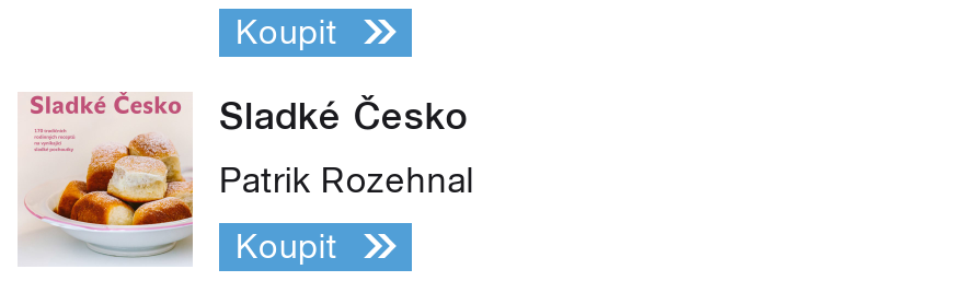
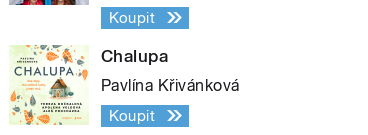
[18,92,468,265] [image] | Sladké Česko -> [10,44,168,126] [image] | Chalupa
[219,159,474,201] Patrik Rozehnal -> [101,76,240,95] Pavlína Křivánková

